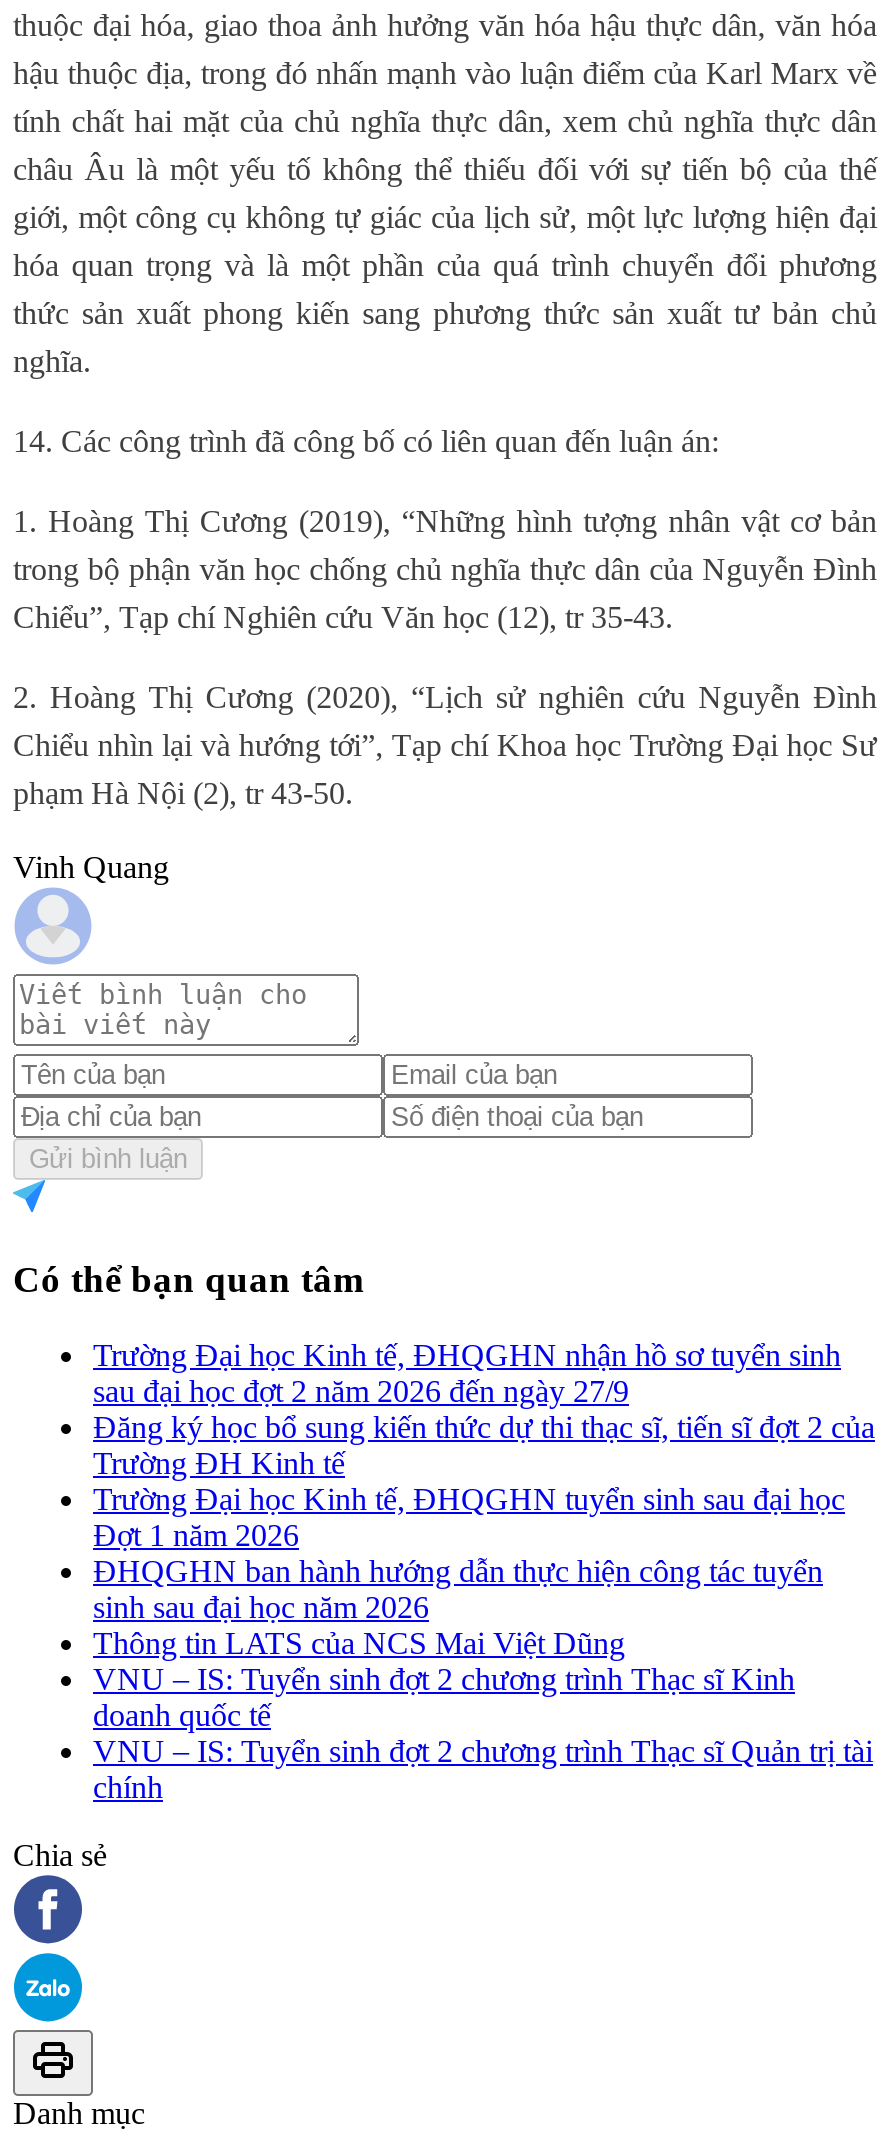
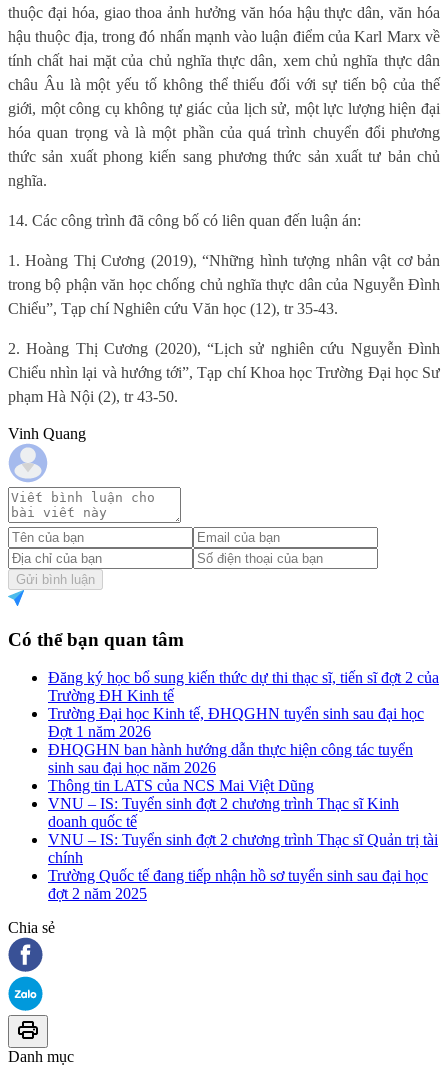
[93,1338,841,1408] Trường Đại học Kinh tế, ĐHQGHN nhận hồ sơ tuyển sinh | sau đại học đợt 2 năm 2026 đến ngày 27/9 -> none
moved [93,1410,875,1804] -> [48,669,439,866]: Đăng ký học bổ sung kiến thức dự thi thạc sĩ, tiến sĩ đợt 2 của | Trường ĐH Kinh tế | Trường Đại học Kinh tế, ĐHQGHN tuyển sinh sau đại học | ... | VNU – IS: Tuyển sinh đợt 2 chương trình Thạc sĩ Quản trị tài | chính
none -> [48,867,428,902] Trường Quốc tế đang tiếp nhận hồ sơ tuyển sinh sau đại học | đợt 2 năm 2025

